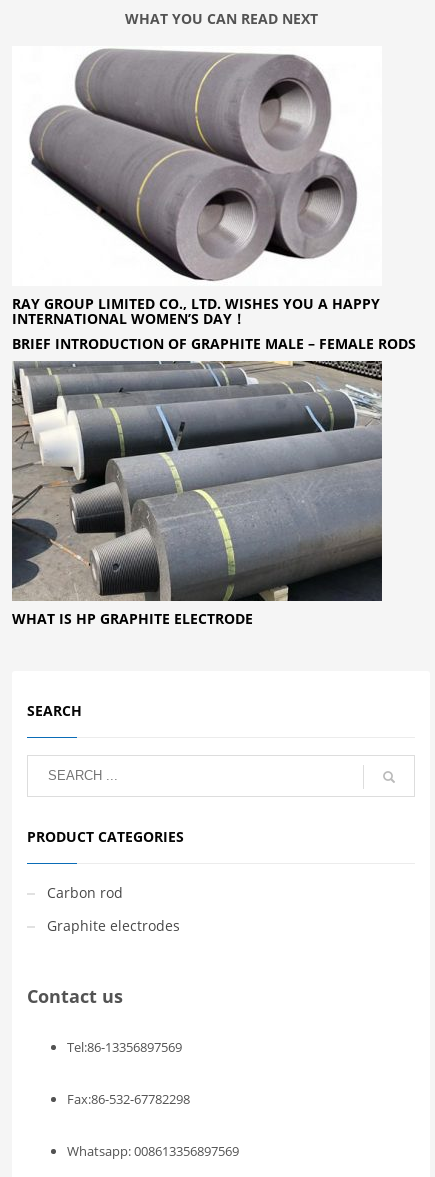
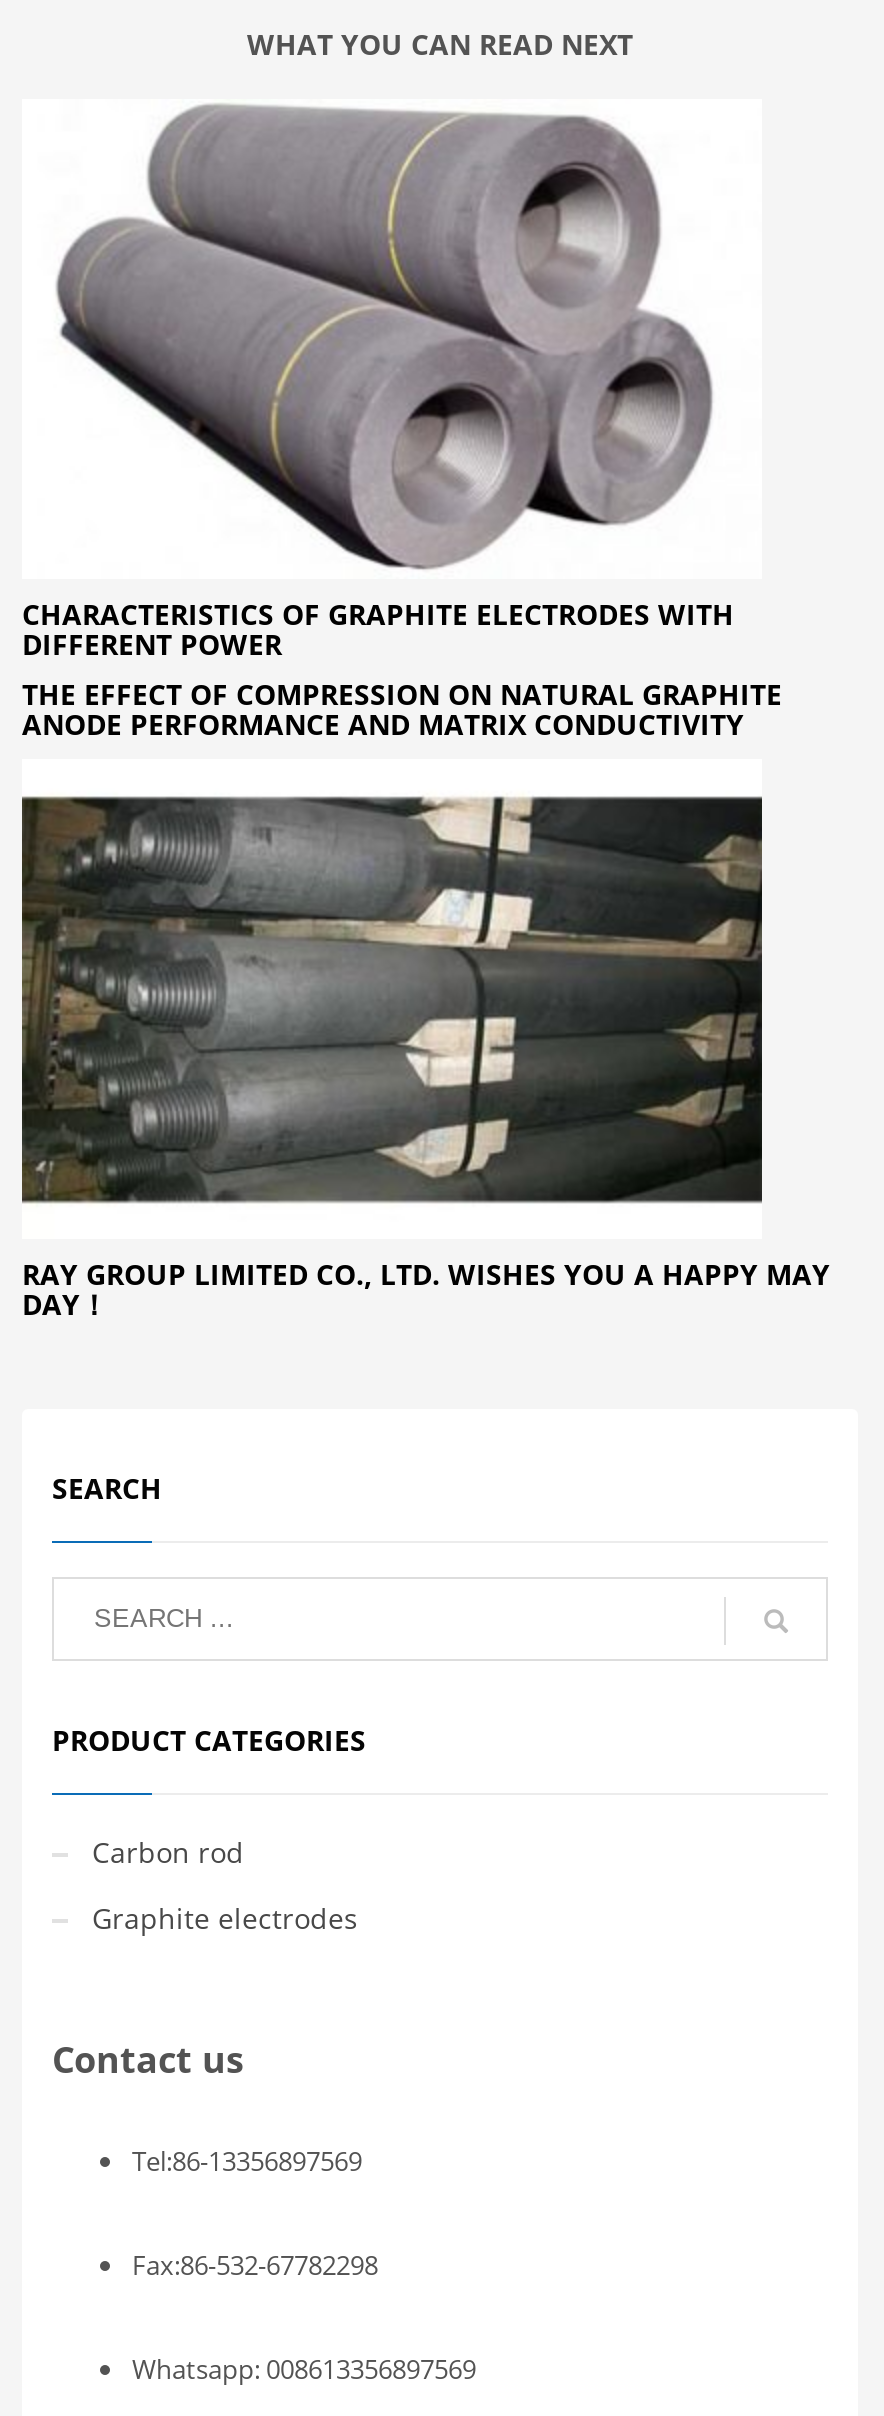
[12,293,416,352] RAY GROUP LIMITED CO., LTD. WISHES YOU A HAPPY | INTERNATIONAL WOMEN’S DAY！ | BRIEF INTRODUCTION OF GRAPHITE MALE – FEMALE RODS -> [22,594,782,742] CHARACTERISTICS OF GRAPHITE ELECTRODES WITH | DIFFERENT POWER | THE EFFECT OF COMPRESSION ON NATURAL GRAPHITE | ANODE PERFORMANCE AND MATRIX CONDUCTIVITY
[12,375,382,627] [image] | WHAT IS HP GRAPHITE ELECTRODE -> [22,789,830,1322] [image] | RAY GROUP LIMITED CO., LTD. WISHES YOU A HAPPY MAY | DAY！

